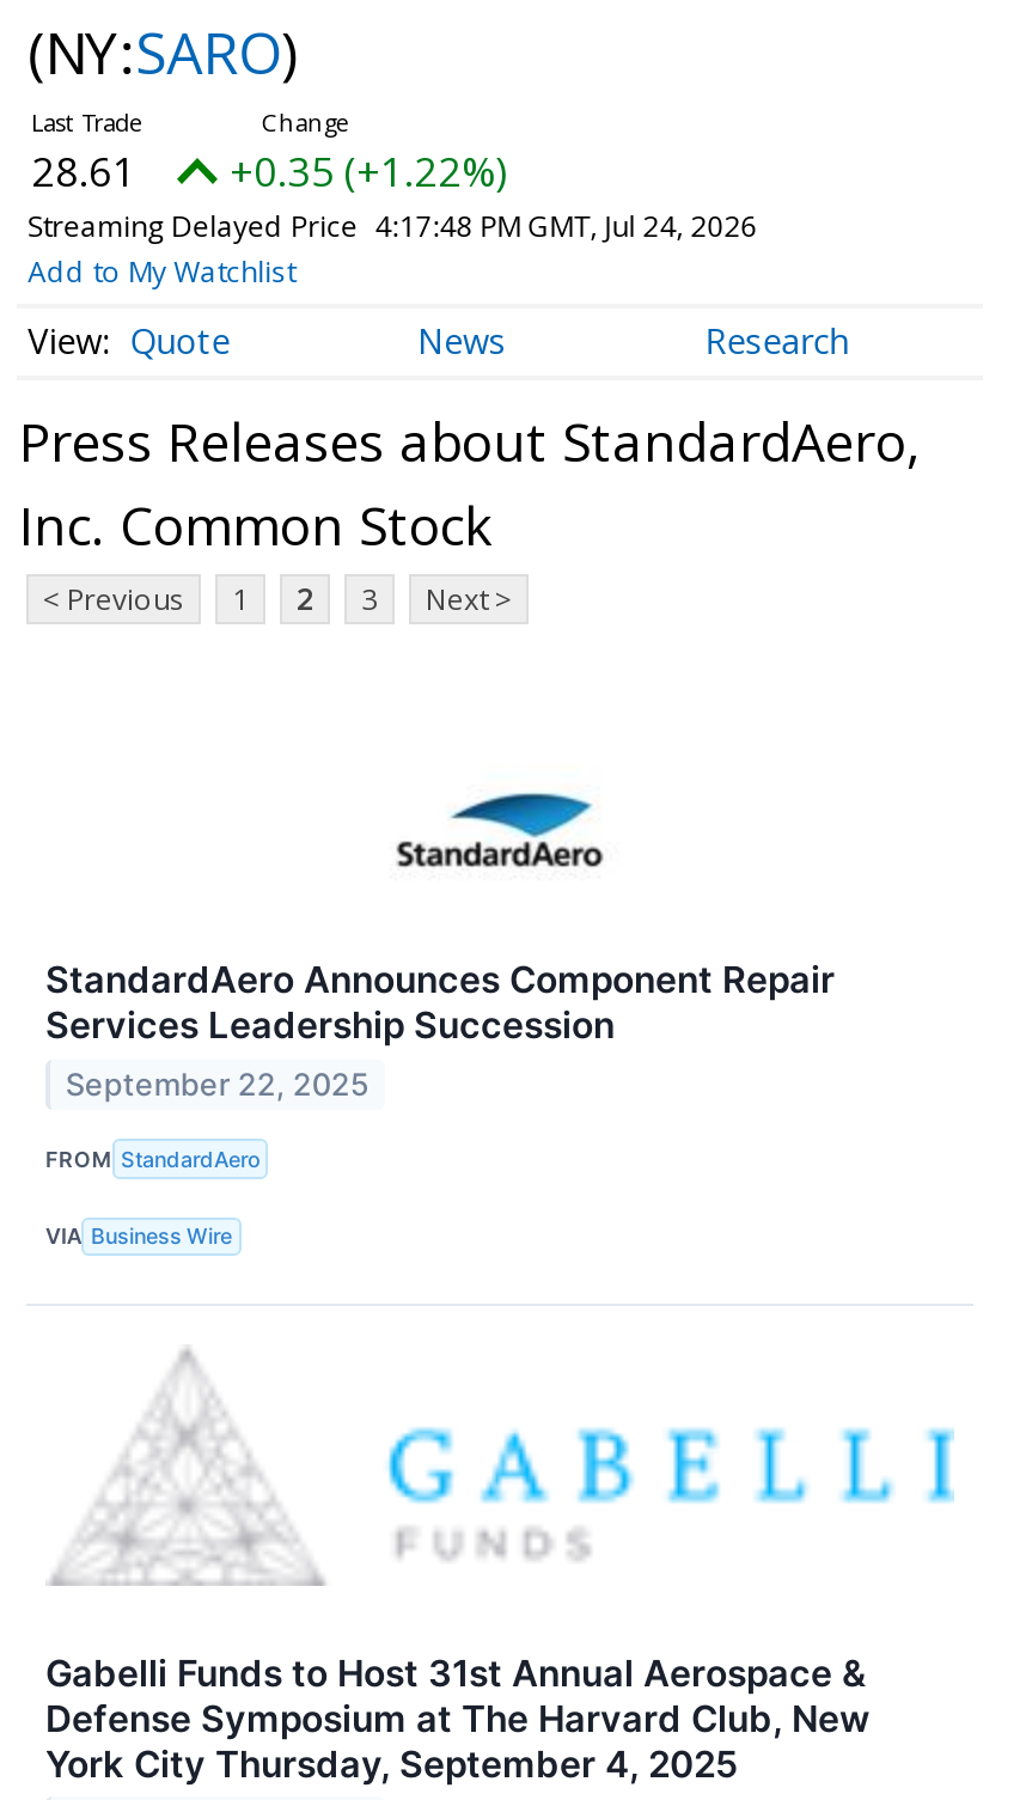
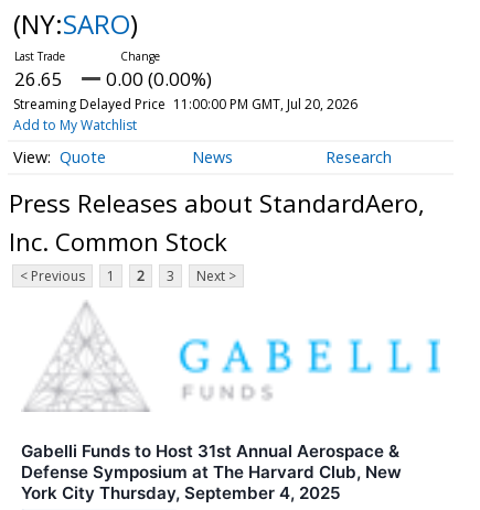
[31,144,136,199] 28.61 -> [14,66,63,91] 26.65
[230,144,507,199] +0.35 (+1.22%) -> [106,66,212,91] 0.00 (0.00%)
[28,206,758,246] Streaming Delayed Price 4:17:48 PM GMT, Jul 24, 2026 -> [13,95,357,113] Streaming Delayed Price 11:00:00 PM GMT, Jul 20, 2026
[45,789,835,1249] [image] | StandardAero Announces Component Repair | Services Leadership Succession | September 22, 2025 | FROM StandardAero | VIA Business Wire -> none

